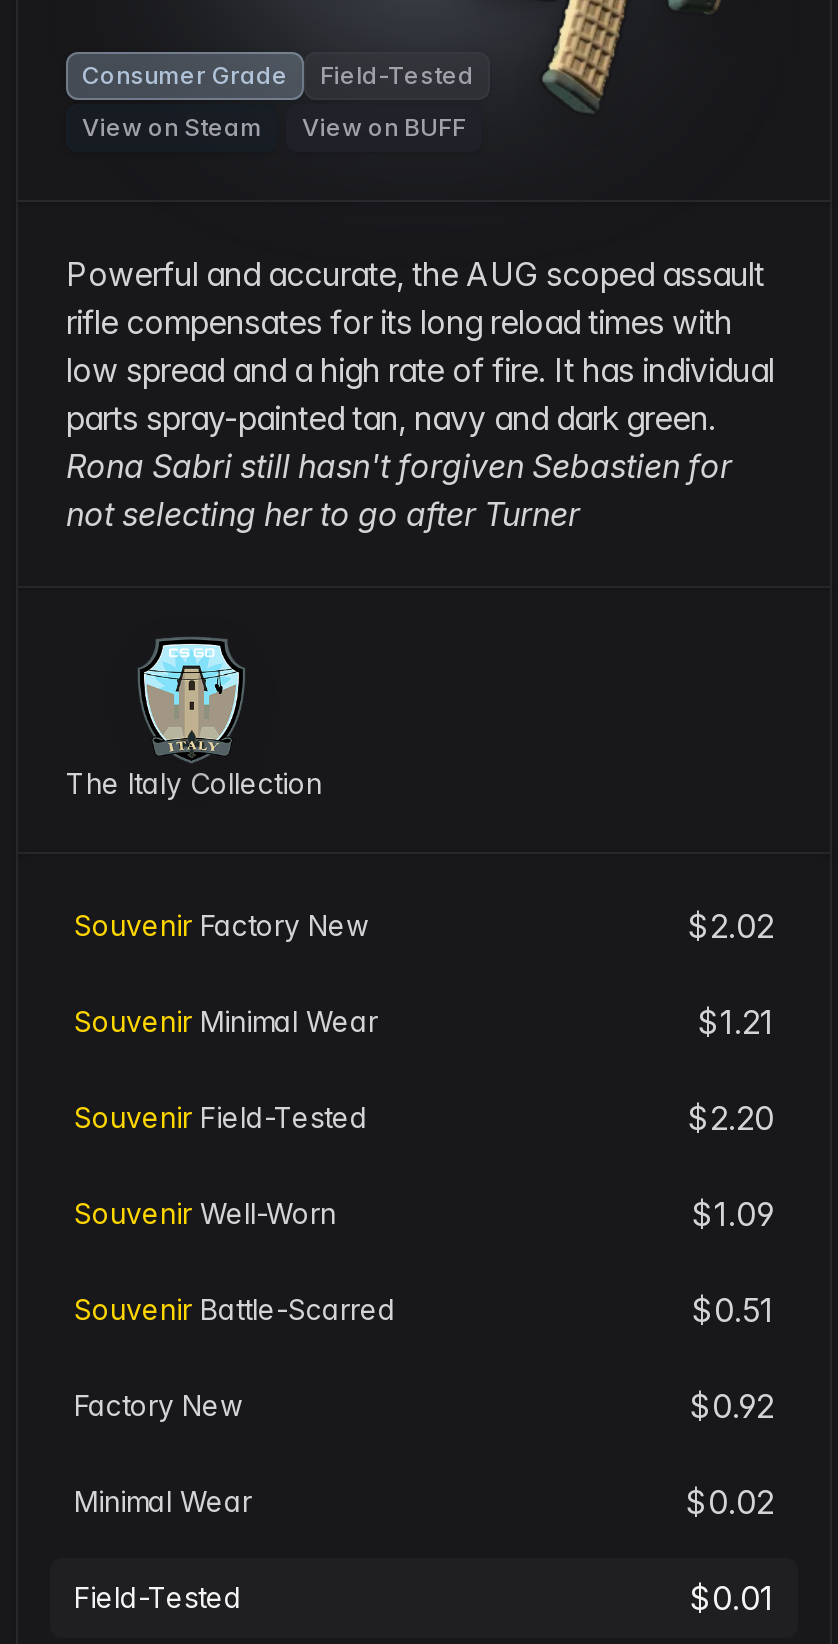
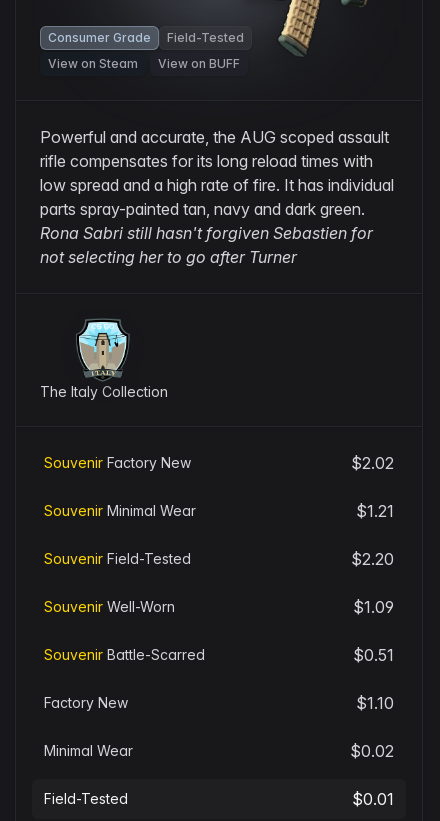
[690,1385,774,1425] $0.92 -> [356,692,394,712] $1.10

